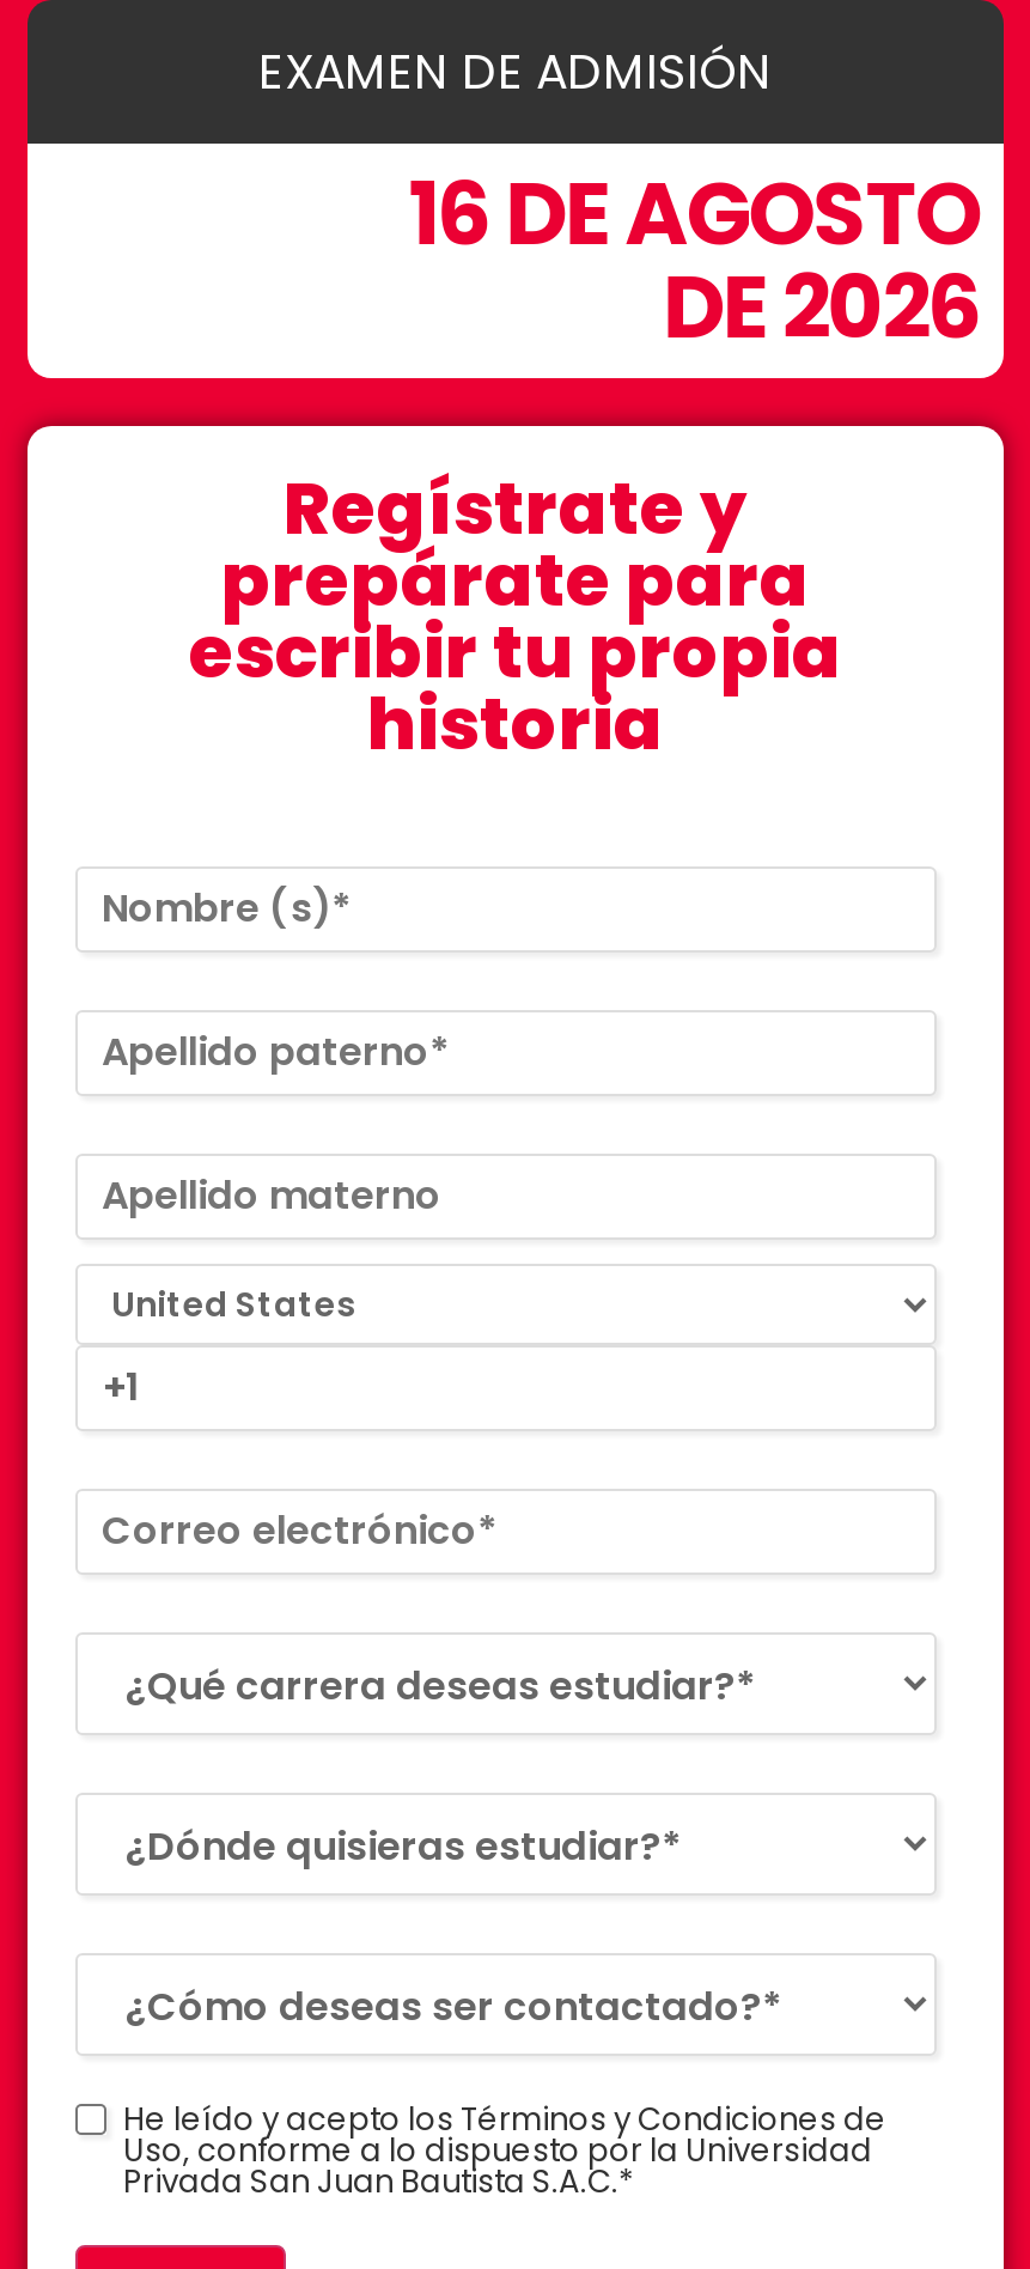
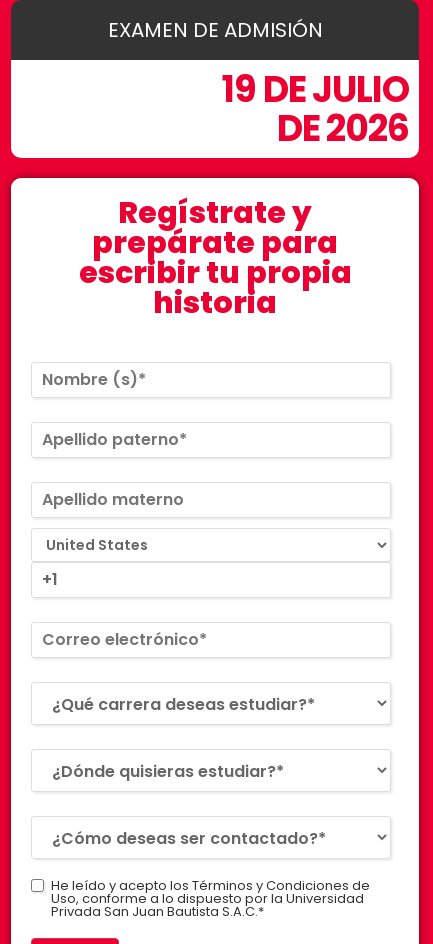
[408,153,980,275] 16 DE AGOSTO -> [222,64,409,115] 19 DE JULIO

